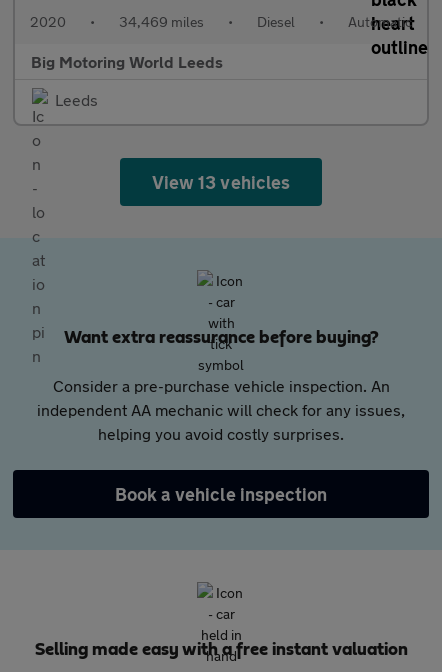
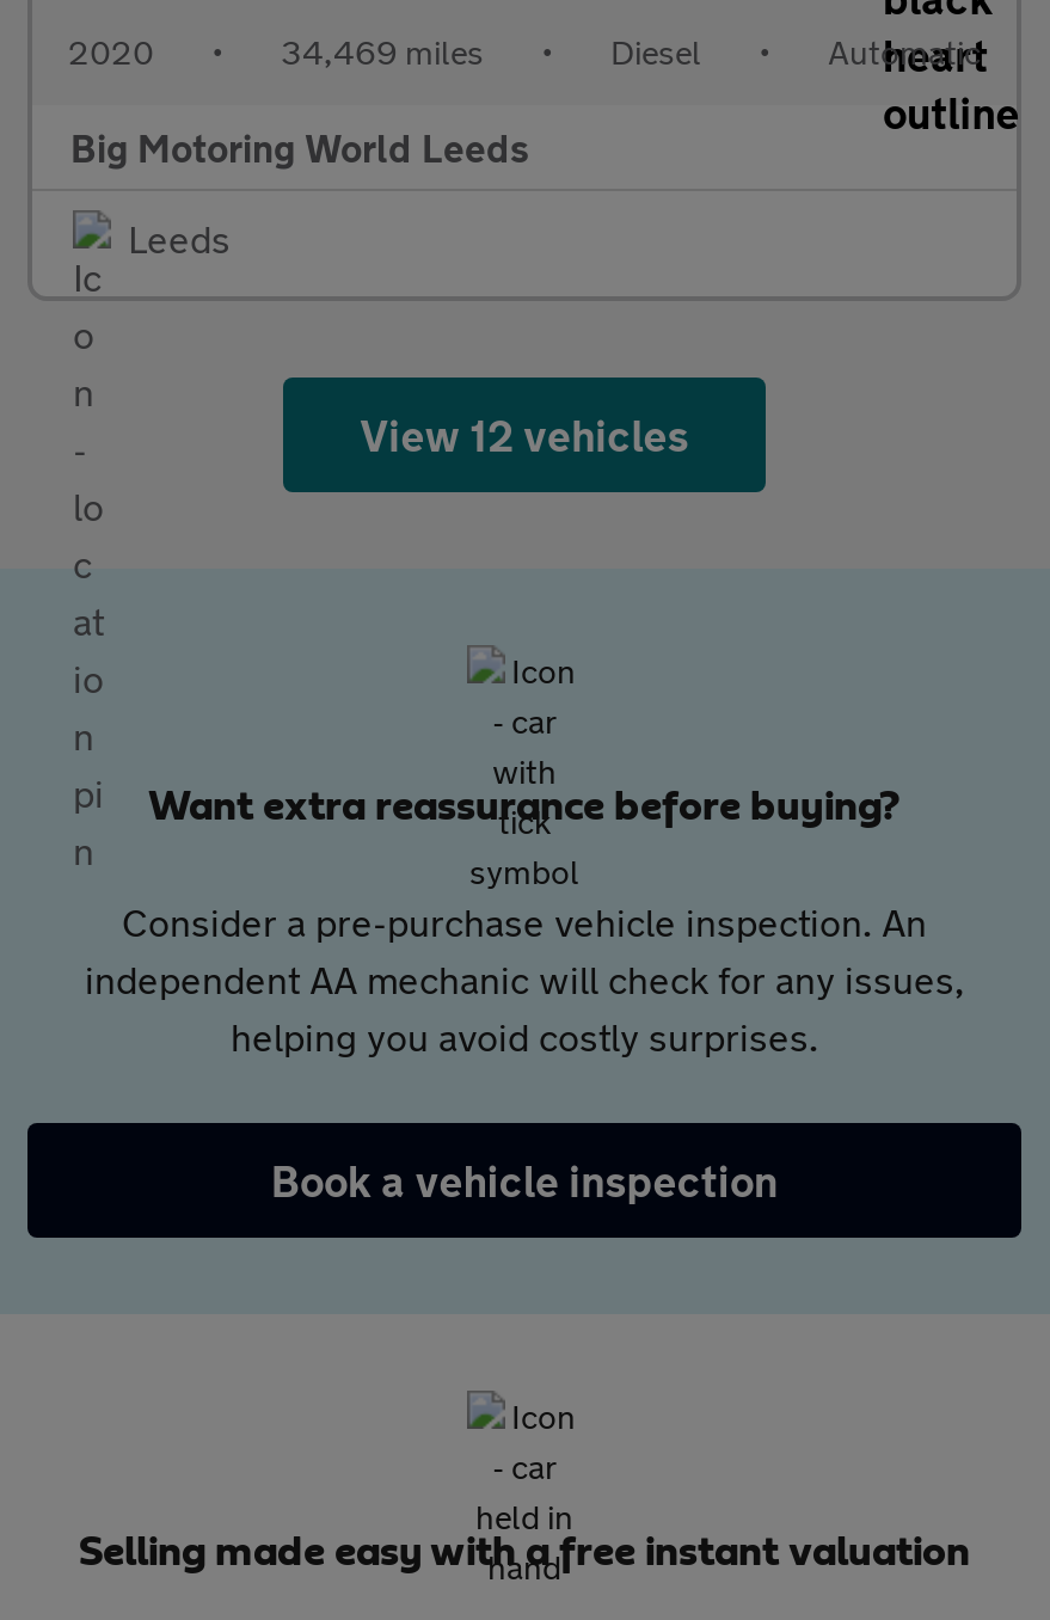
[152,171,290,193] View 13 vehicles -> [360,409,689,461] View 12 vehicles

